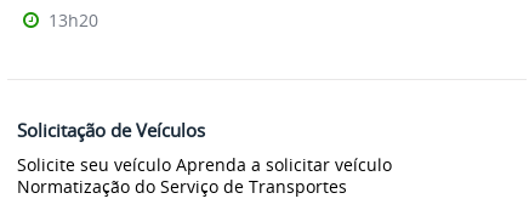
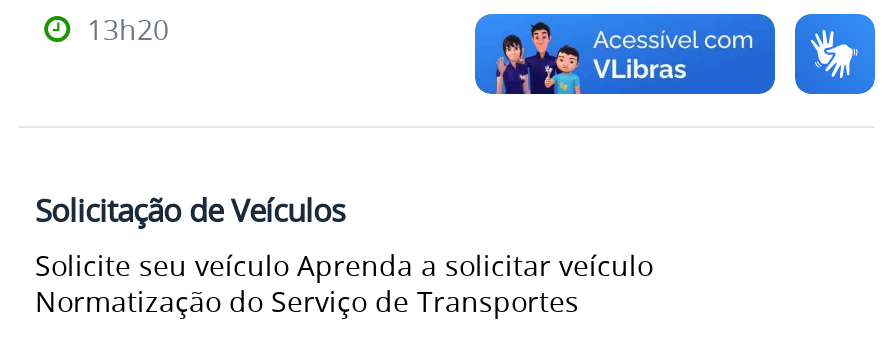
none -> [473,11,777,97] [image]
none -> [793,11,877,97] [image]

